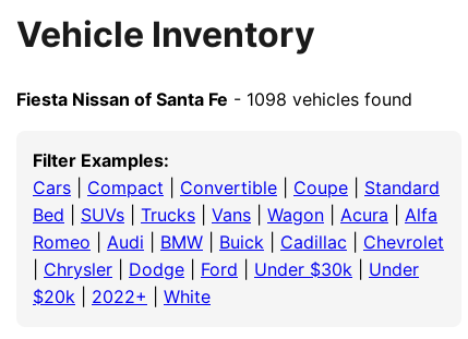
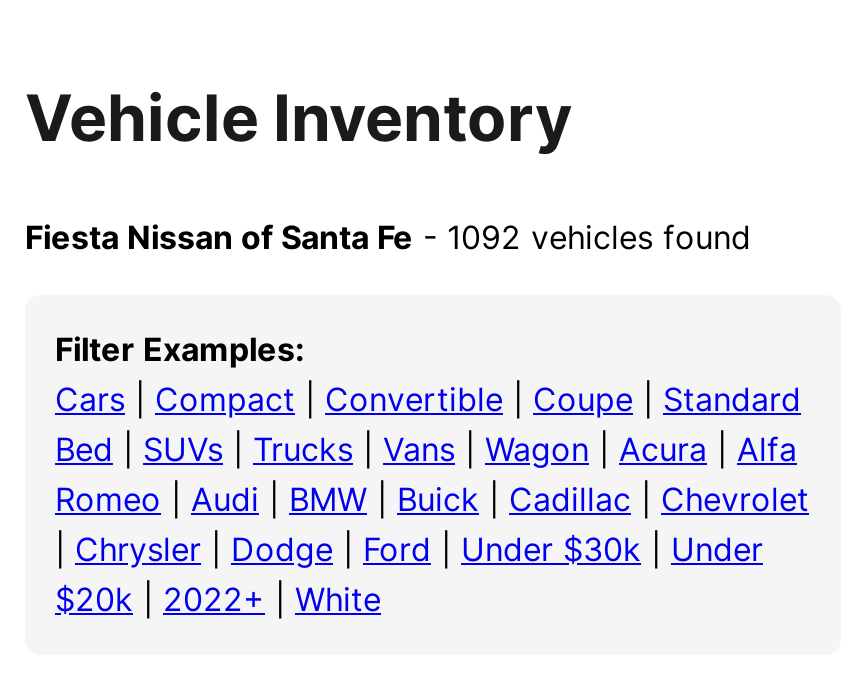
[16,88,412,110] Fiesta Nissan of Santa Fe - 1098 vehicles found -> [25,217,751,257] Fiesta Nissan of Santa Fe - 1092 vehicles found

